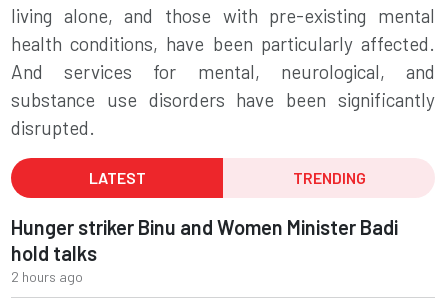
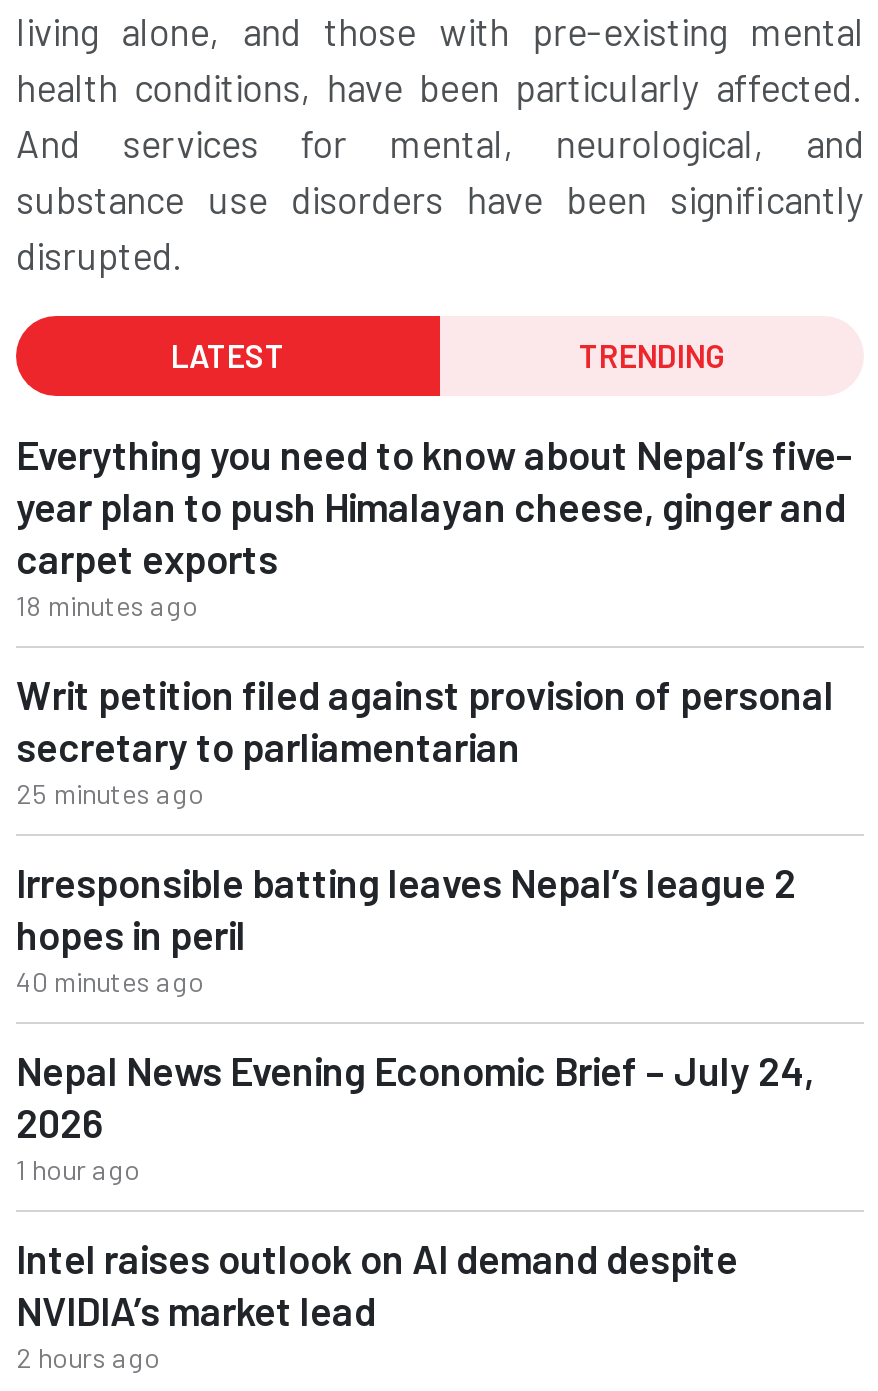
[11,215,398,265] Hunger striker Binu and Women Minister Badi | hold talks -> [16,429,854,1333] Everything you need to know about Nepal’s five- | year plan to push Himalayan cheese, ginger and | carpet exports | 18 minutes ago | Writ petition filed against provision of personal | secretary to parliamentarian | 25 minutes ago | Irresponsible batting leaves Nepal’s league 2 | hopes in peril | 40 minutes ago | Nepal News Evening Economic Brief – July 24, | 2026 | 1 hour ago | Intel raises outlook on AI demand despite | NVIDIA’s market lead

